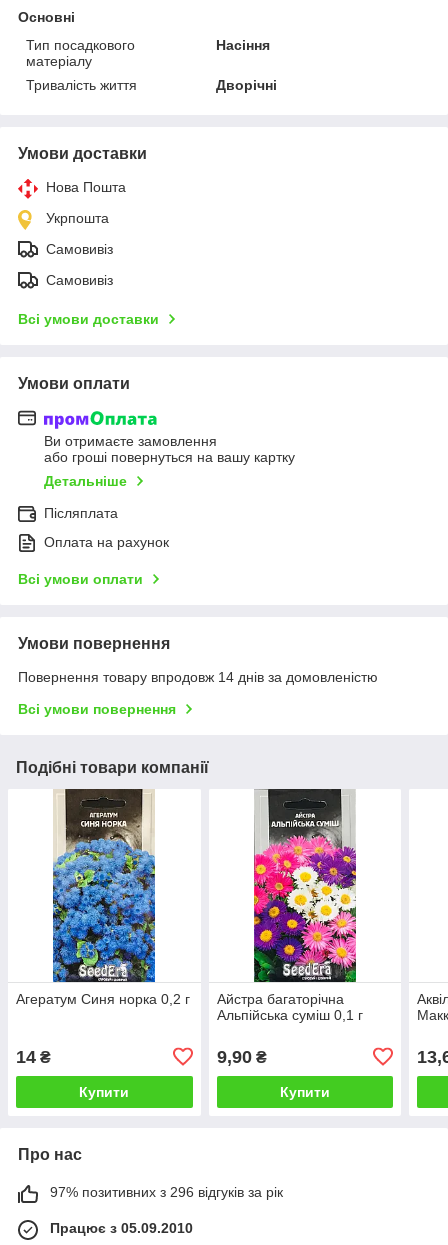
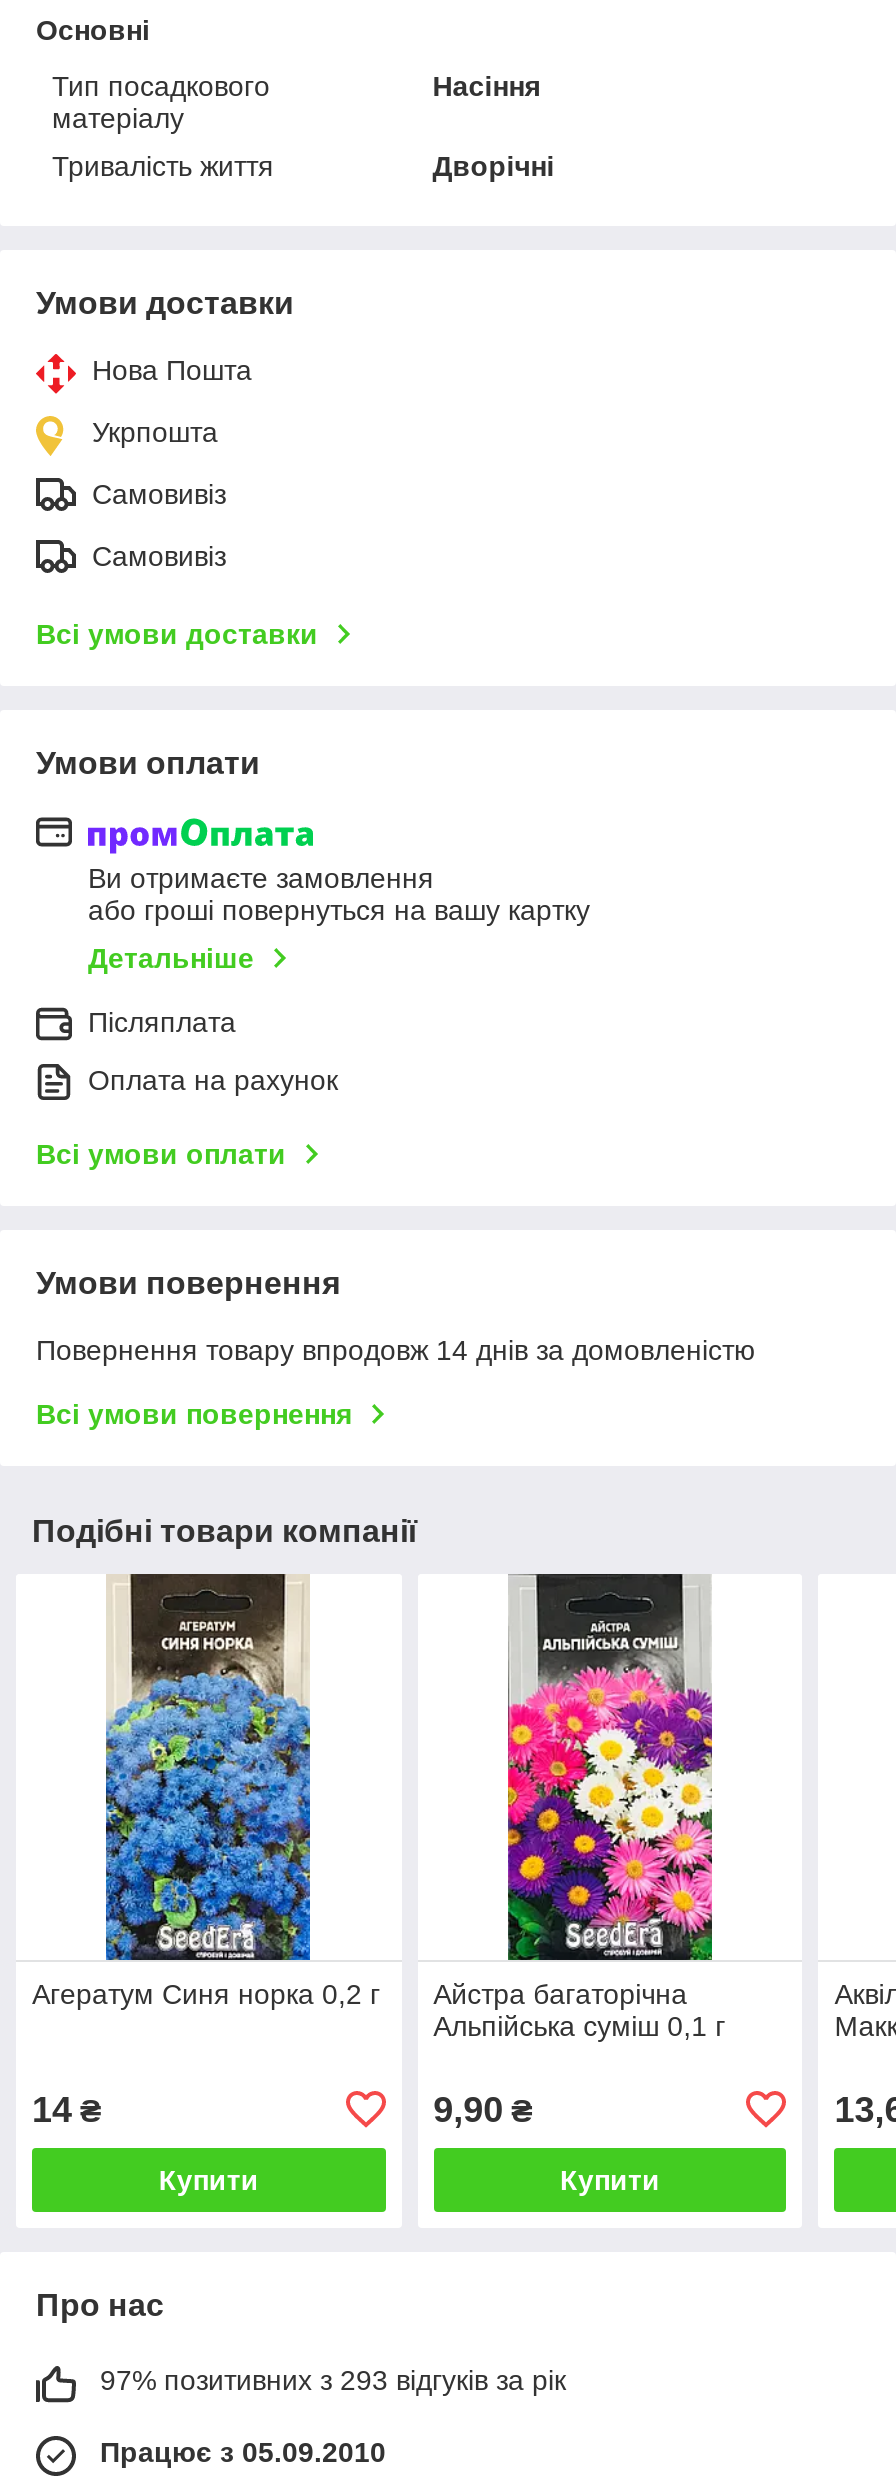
[50,1184,283,1200] 97% позитивних з 296 відгуків за рік -> [100,2364,566,2396] 97% позитивних з 293 відгуків за рік

